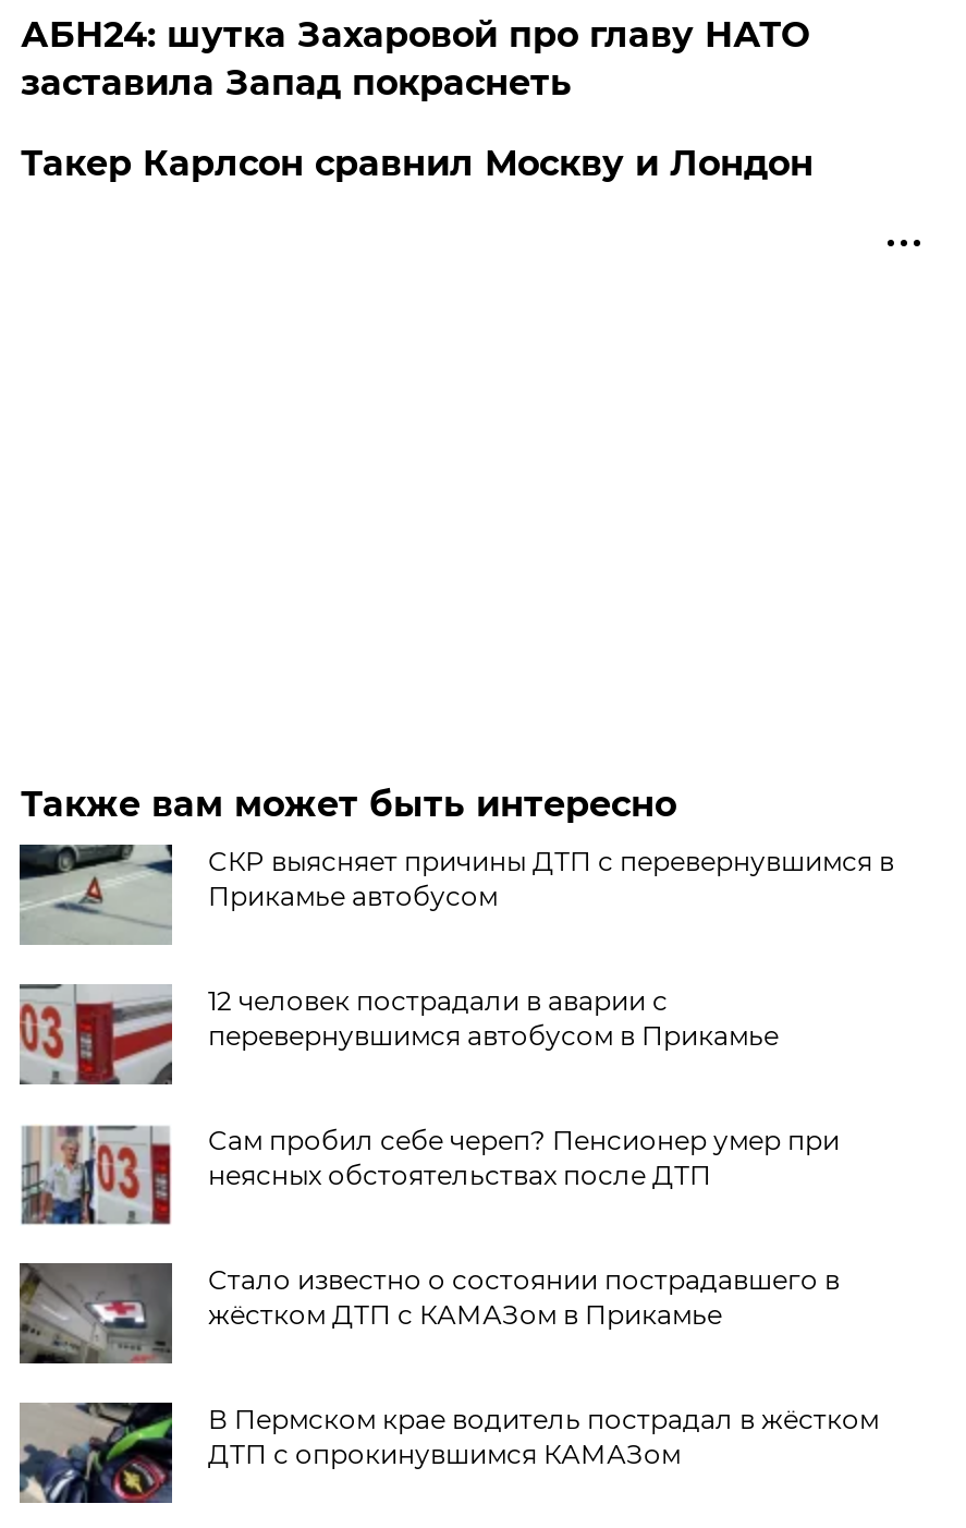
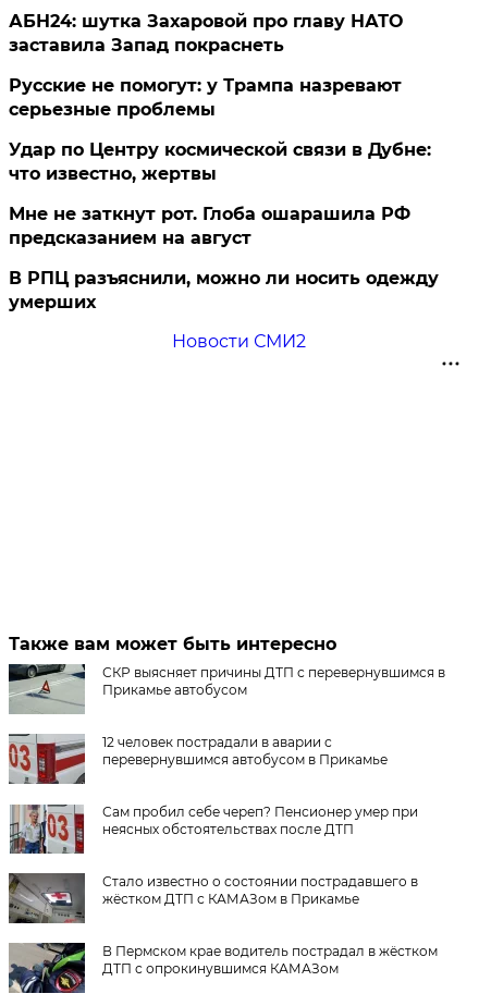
[20,143,813,184] Такер Карлсон сравнил Москву и Лондон -> [9,75,439,352] Русские не помогут: у Трампа назревают | серьезные проблемы | Удар по Центру космической связи в Дубне: | что известно, жертвы | Мне не заткнут рот. Глоба ошарашила РФ | предсказанием на август | В РПЦ разъяснили, можно ли носить одежду | умерших | Новости СМИ2

